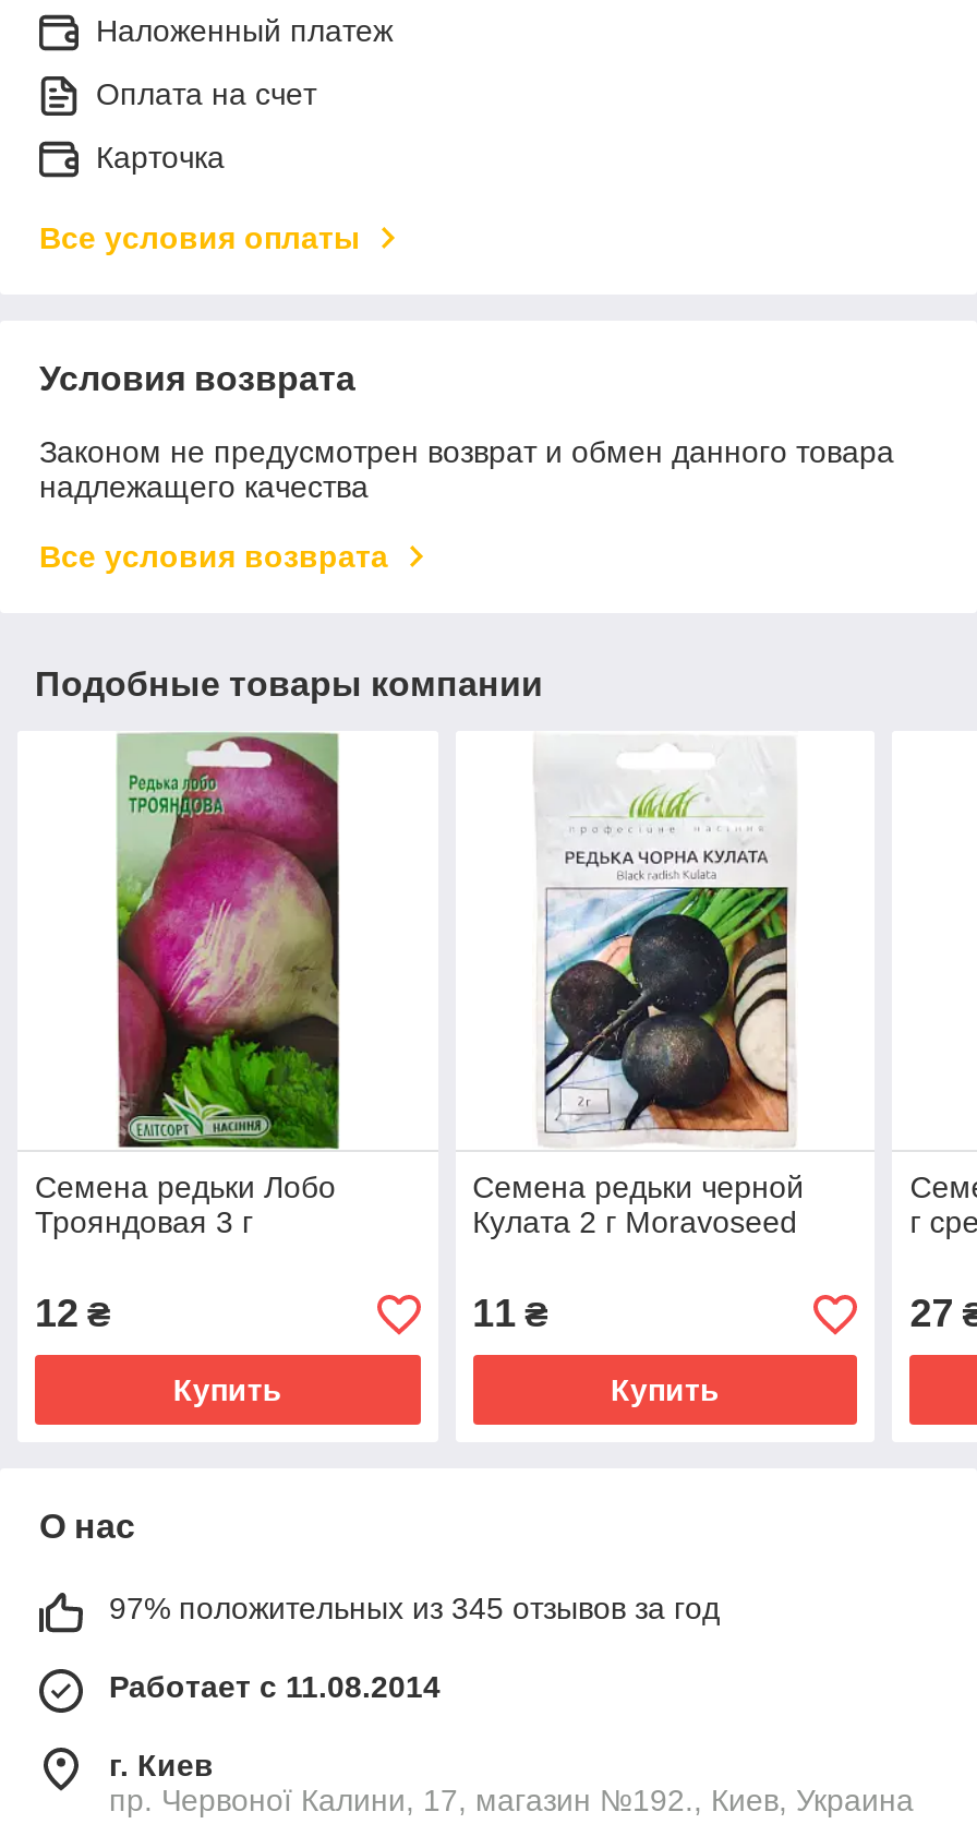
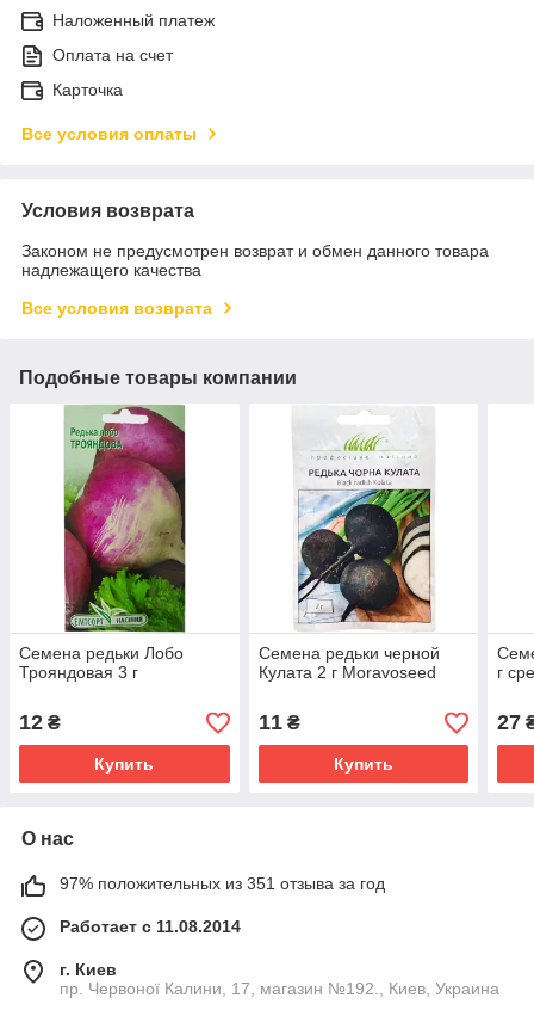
[109,1592,720,1627] 97% положительных из 345 отзывов за год -> [60,874,385,894] 97% положительных из 351 отзыва за год

